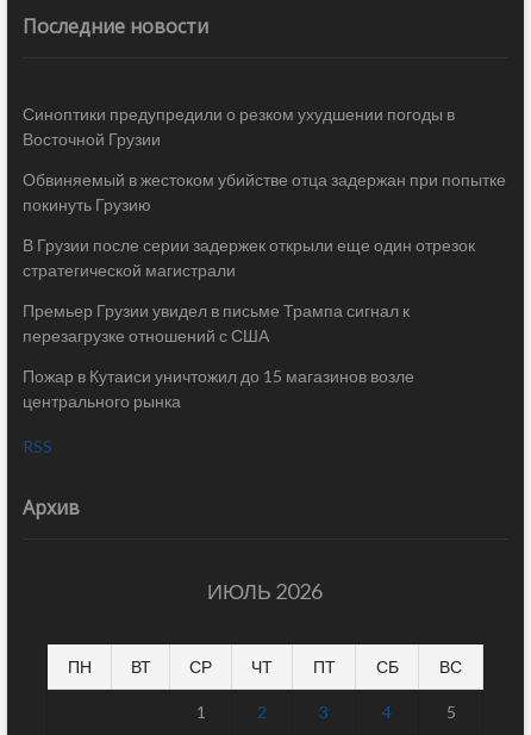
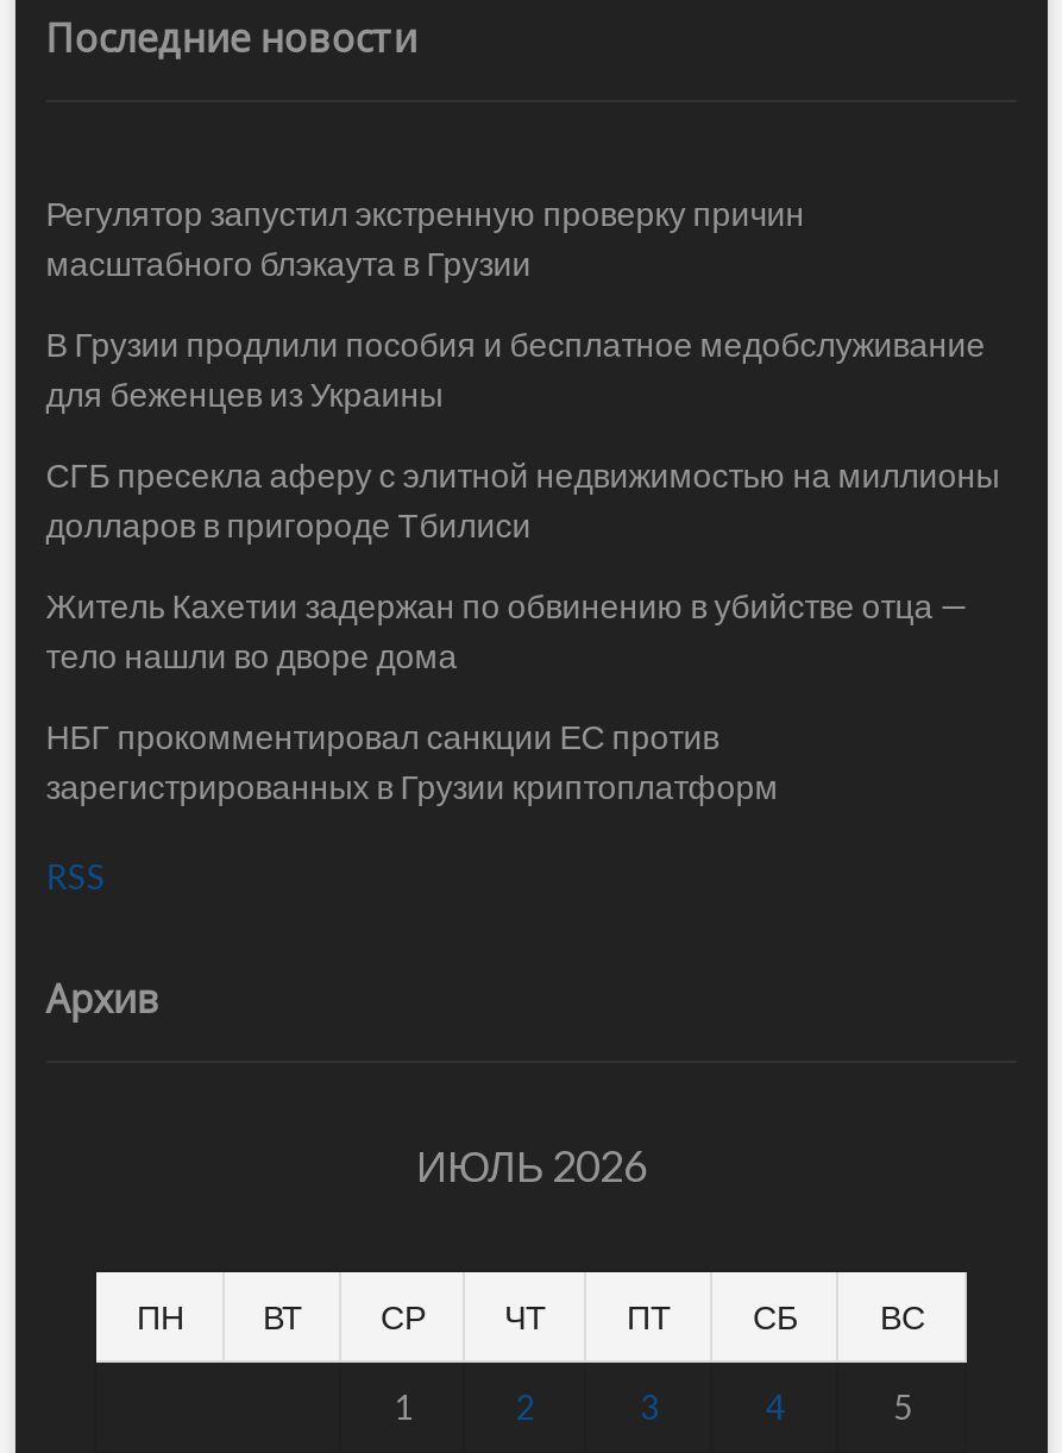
[22,104,455,149] Синоптики предупредили о резком ухудшении погоды в | Восточной Грузии -> [46,193,805,283] Регулятор запустил экстренную проверку причин | масштабного блэкаута в Грузии
[22,169,506,215] Обвиняемый в жестоком убийстве отца задержан при попытке | покинуть Грузию -> [46,324,985,414] В Грузии продлили пособия и бесплатное медобслуживание | для беженцев из Украины
[22,235,475,280] В Грузии после серии задержек открыли еще один отрезок | стратегической магистрали -> [46,454,1000,545] СГБ пресекла аферу с элитной недвижимостью на миллионы | долларов в пригороде Тбилиси
[22,300,409,346] Премьер Грузии увидел в письме Трампа сигнал к | перезагрузке отношений с США -> [46,585,969,676] Житель Кахетии задержан по обвинению в убийстве отца — | тело нашли во дворе дома
[22,366,414,411] Пожар в Кутаиси уничтожил до 15 магазинов возле | центрального рынка -> [46,716,778,806] НБГ прокомментировал санкции ЕС против | зарегистрированных в Грузии криптоплатформ

